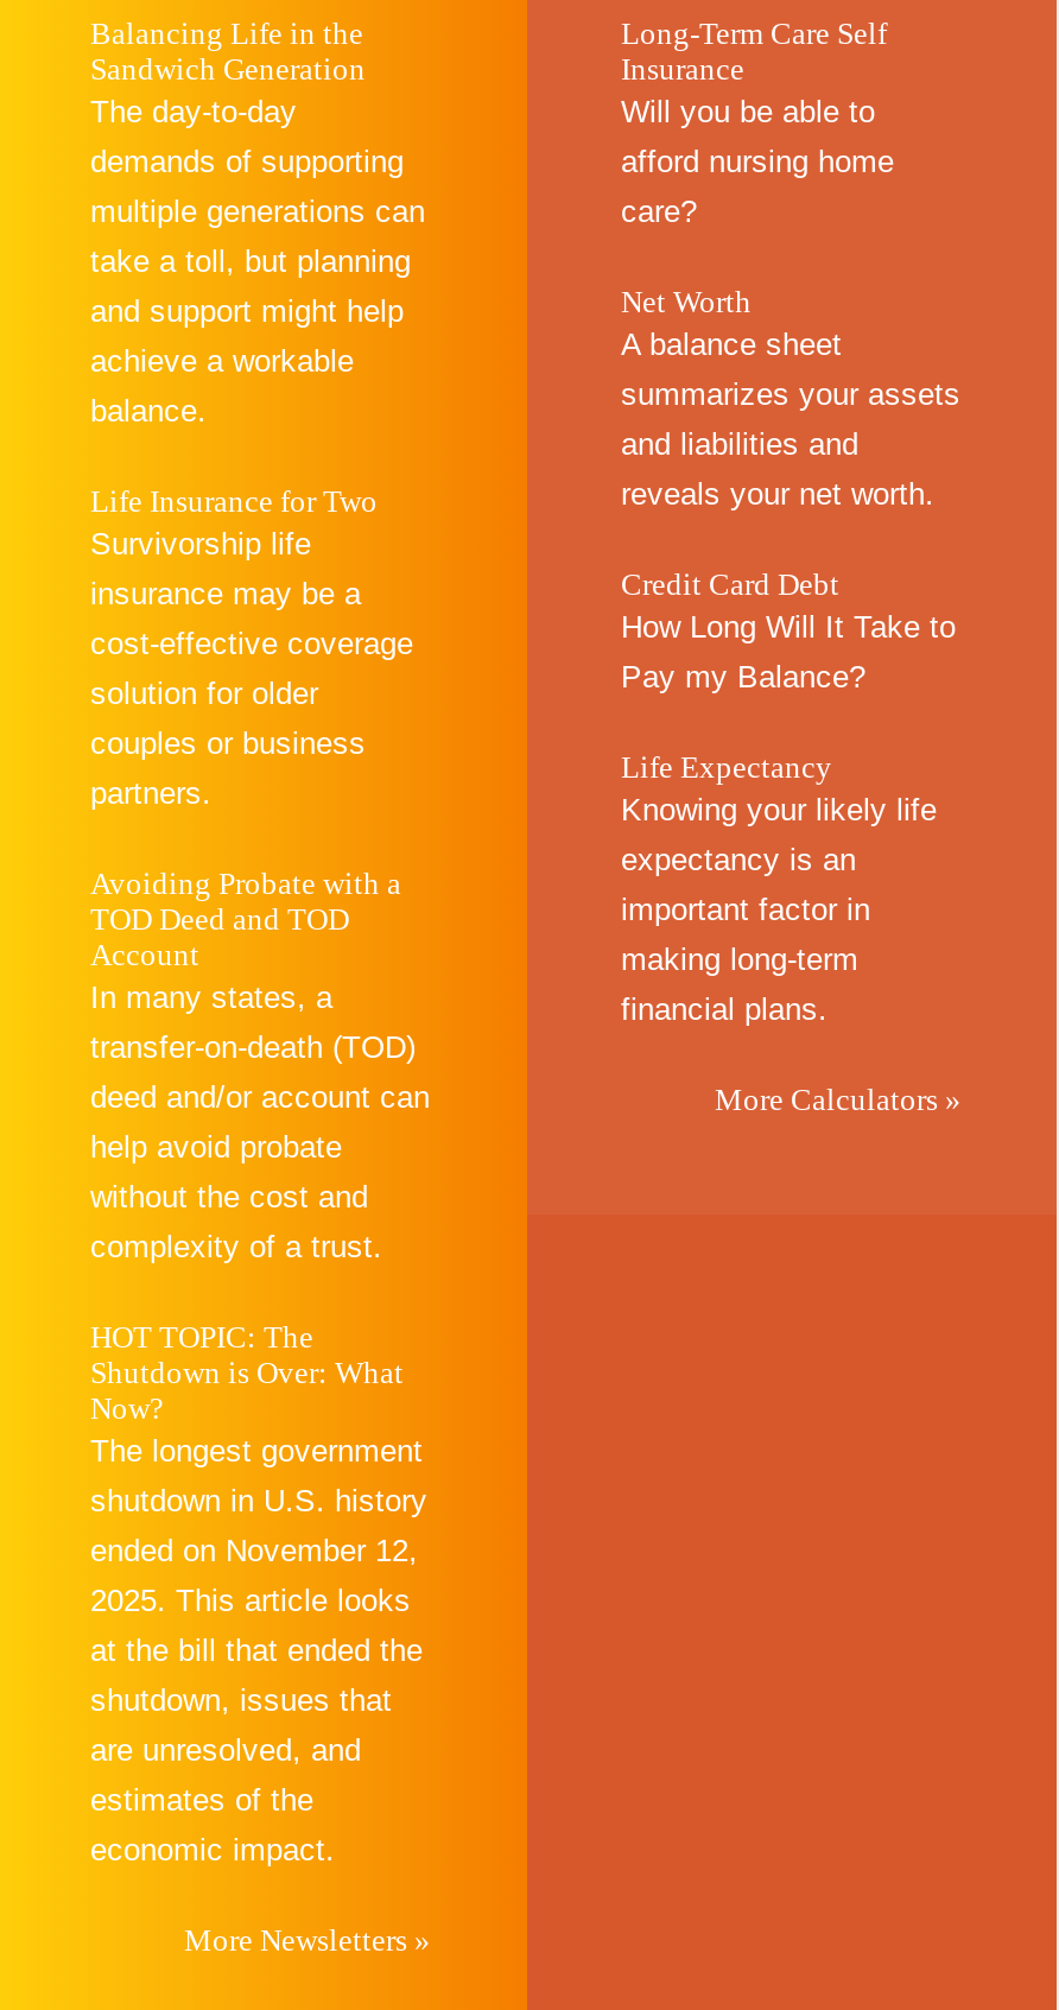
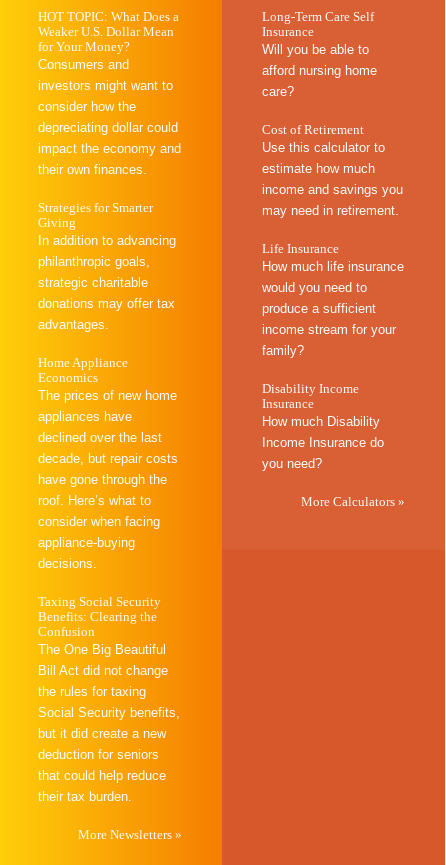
[90,15,425,429] Balancing Life in the | Sandwich Generation | The day-to-day | demands of supporting | multiple generations can | take a toll, but planning | and support might help | achieve a workable | balance. -> [38,9,181,177] HOT TOPIC: What Does a | Weaker U.S. Dollar Mean | for Your Money? | Consumers and | investors might want to | consider how the | depreciating dollar could | impact the economy and | their own finances.
[621,284,960,512] Net Worth | A balance sheet | summarizes your assets | and liabilities and | reveals your net worth. -> [261,122,402,218] Cost of Retirement | Use this calculator to | estimate how much | income and savings you | may need in retirement.
[90,483,413,811] Life Insurance for Two | Survivorship life | insurance may be a | cost-effective coverage | solution for older | couples or business | partners. -> [38,200,176,332] Strategies for Smarter | Giving | In addition to advancing | philanthropic goals, | strategic charitable | donations may offer tax | advantages.
[621,566,956,695] Credit Card Debt | How Long Will It Take to | Pay my Balance? -> [261,241,403,358] Life Insurance | How much life insurance | would you need to | produce a sufficient | income stream for your | family?
[621,749,937,1027] Life Expectancy | Knowing your likely life | expectancy is an | important factor in | making long-term | financial plans. -> [261,381,383,471] Disability Income | Insurance | How much Disability | Income Insurance do | you need?
[90,865,430,1264] Avoiding Probate with a | TOD Deed and TOD | Account | In many states, a | transfer-on-death (TOD) | deed and/or account can | help avoid probate | without the cost and | complexity of a trust. -> [38,355,178,571] Home Appliance | Economics | The prices of new home | appliances have | declined over the last | decade, but repair costs | have gone through the | roof. Here’s what to | consider when facing | appliance-buying | decisions.
moved [715,1082,962,1117] -> [301,494,405,509]: More Calculators»
[90,1319,427,1868] HOT TOPIC: The | Shutdown is Over: What | Now? | The longest government | shutdown in U.S. history | ended on November 12, | 2025. This article looks | at the bill that ended the | shutdown, issues that | are unresolved, and | estimates of the | economic impact. -> [38,594,180,804] Taxing Social Security | Benefits: Clearing the | Confusion | The One Big Beautiful | Bill Act did not change | the rules for taxing | Social Security benefits, | but it did create a new | deduction for seniors | that could help reduce | their tax burden.

